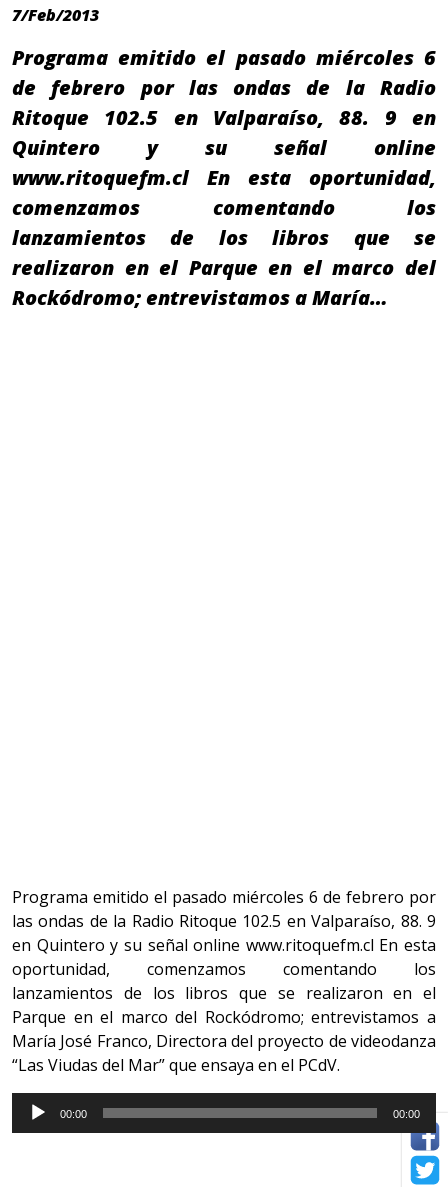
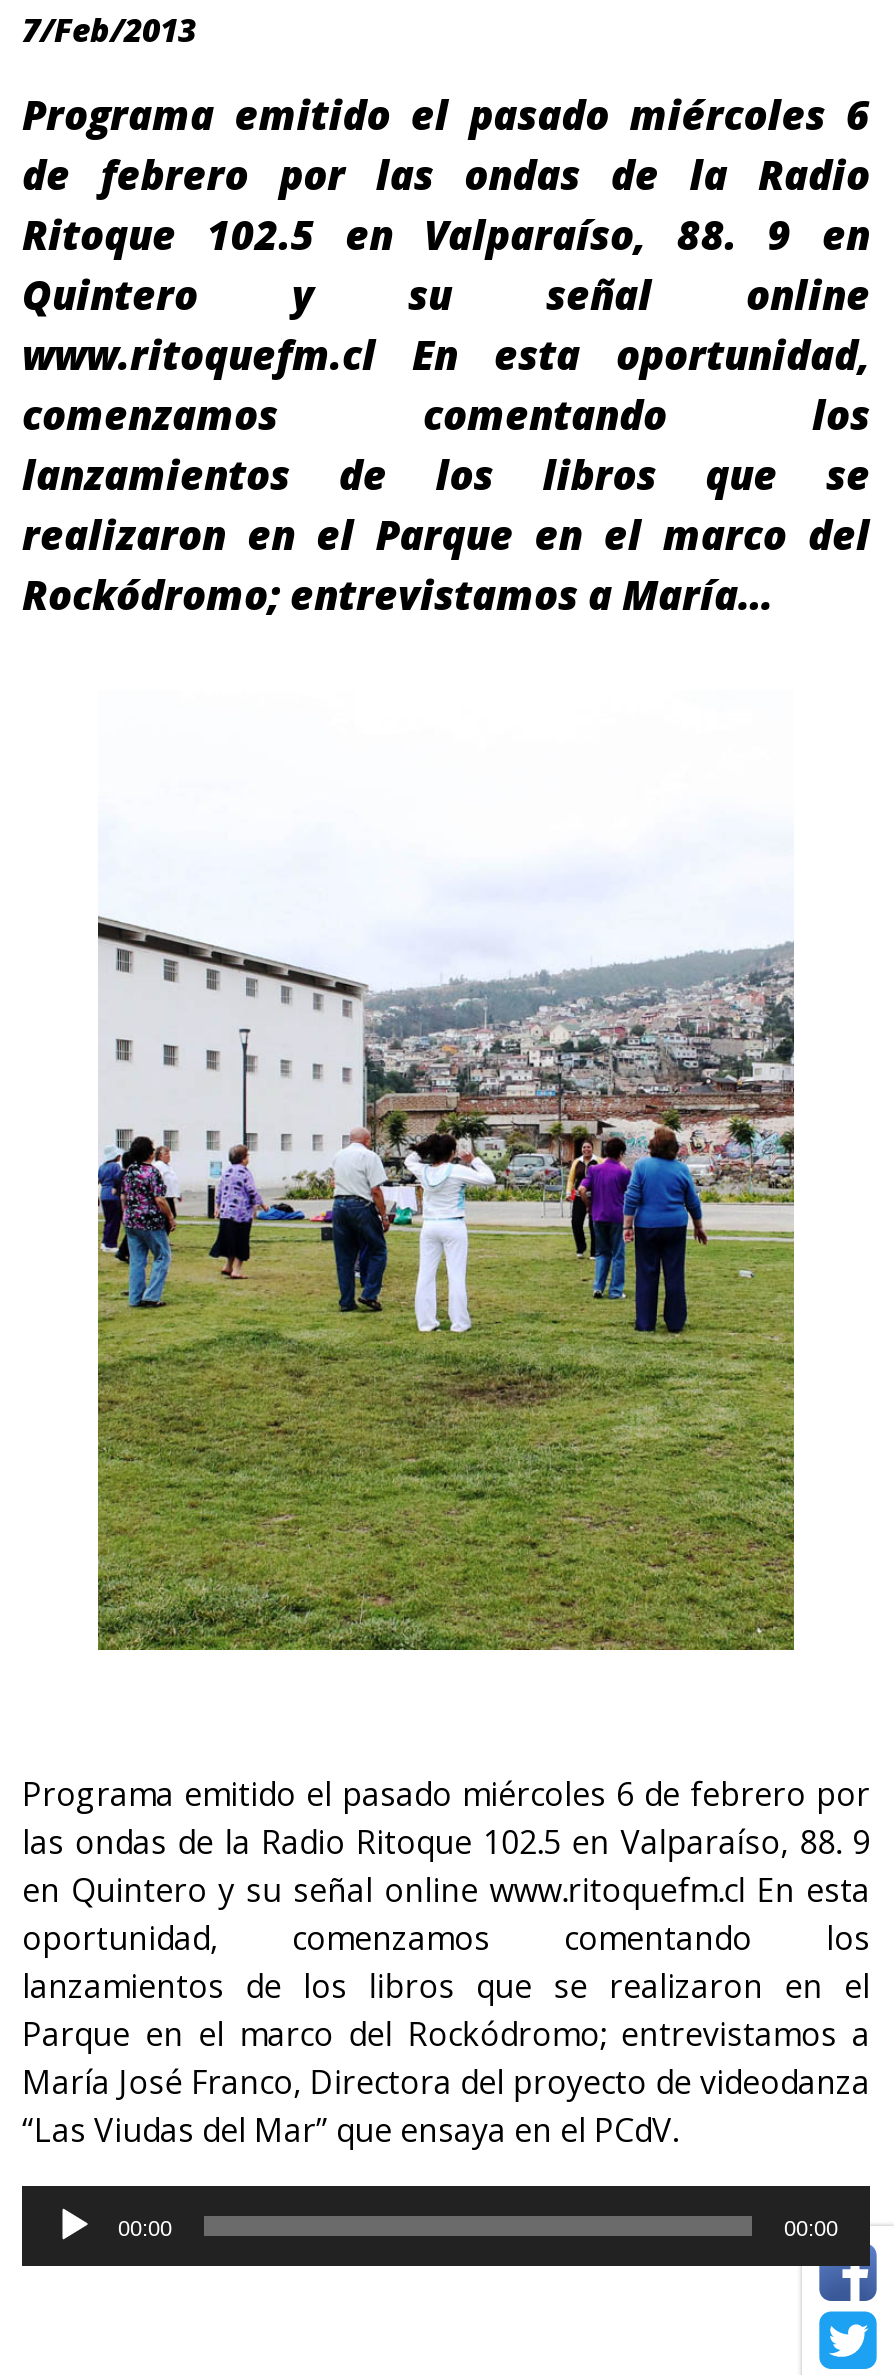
none -> [96,914,796,1652] [image]

